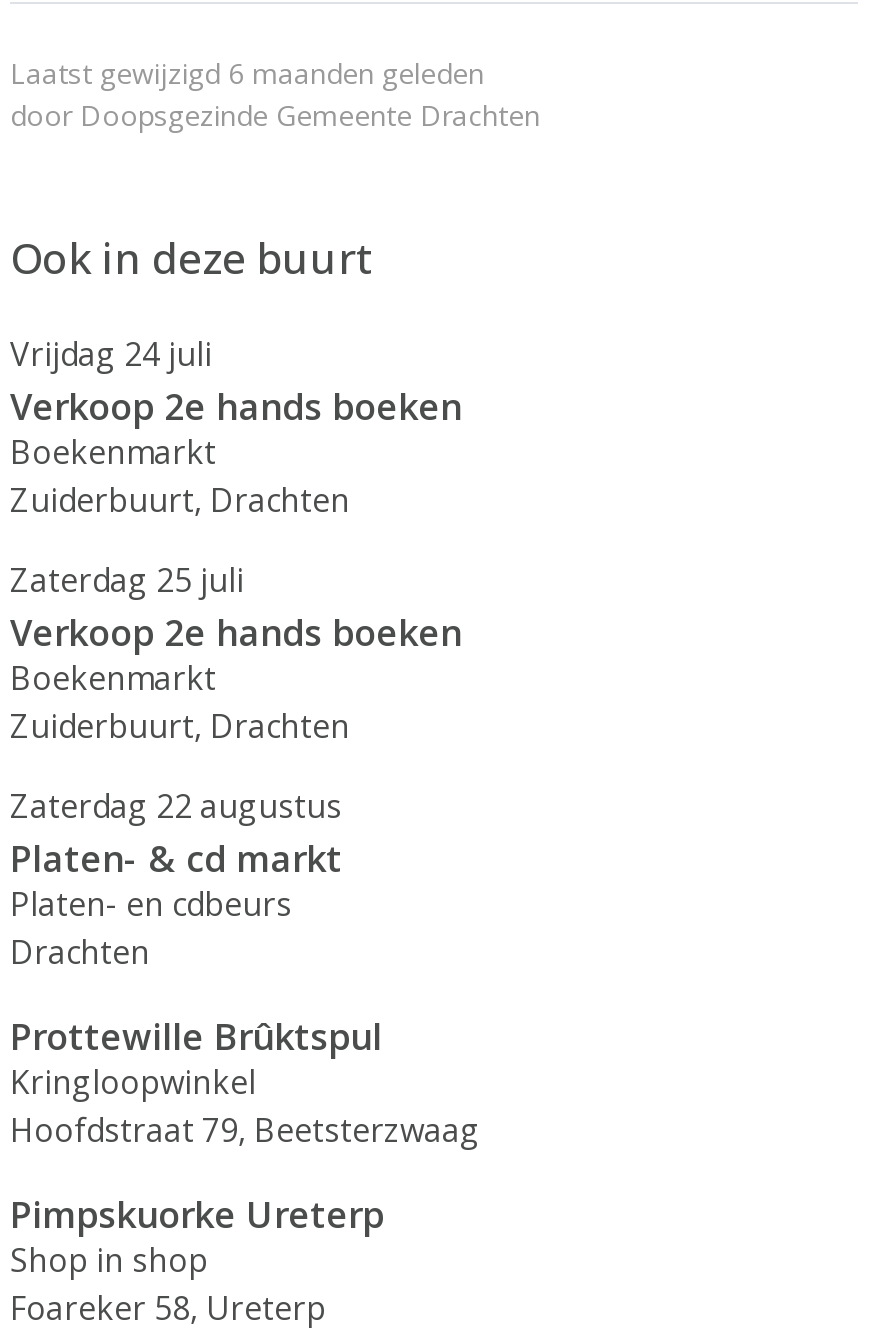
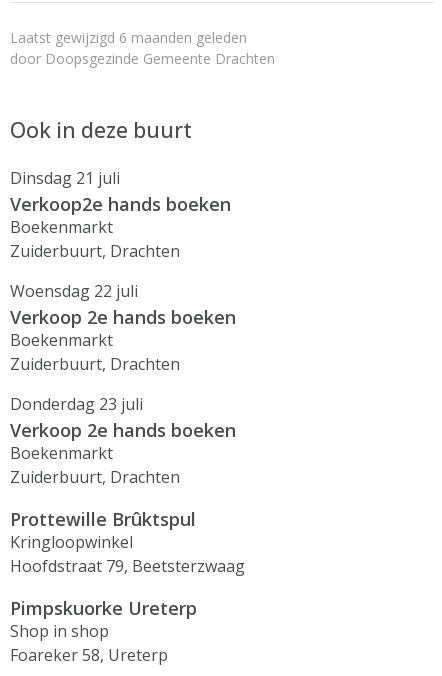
[10,332,212,376] Vrijdag 24 juli -> [10,167,231,302] Dinsdag 21 juli | Verkoop2e hands boeken | Boekenmarkt | Zuiderbuurt, Drachten | Woensdag 22 juli
moved [10,382,462,522] -> [10,305,236,375]: Verkoop 2e hands boeken | Boekenmarkt | Zuiderbuurt, Drachten
[10,558,244,602] Zaterdag 25 juli -> [10,393,143,415] Donderdag 23 juli
moved [10,608,462,748] -> [10,418,236,488]: Verkoop 2e hands boeken | Boekenmarkt | Zuiderbuurt, Drachten
[10,784,342,974] Zaterdag 22 augustus | Platen- & cd markt | Platen- en cdbeurs | Drachten -> none

